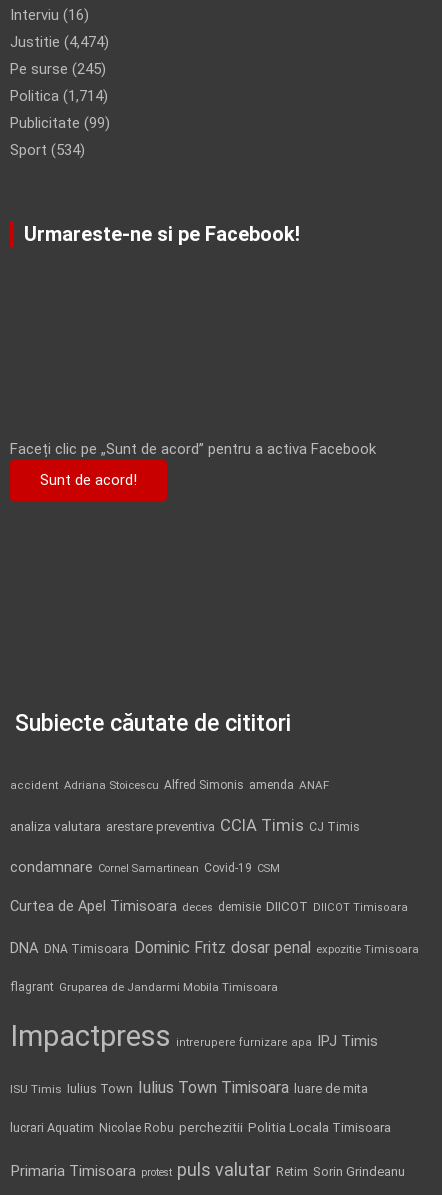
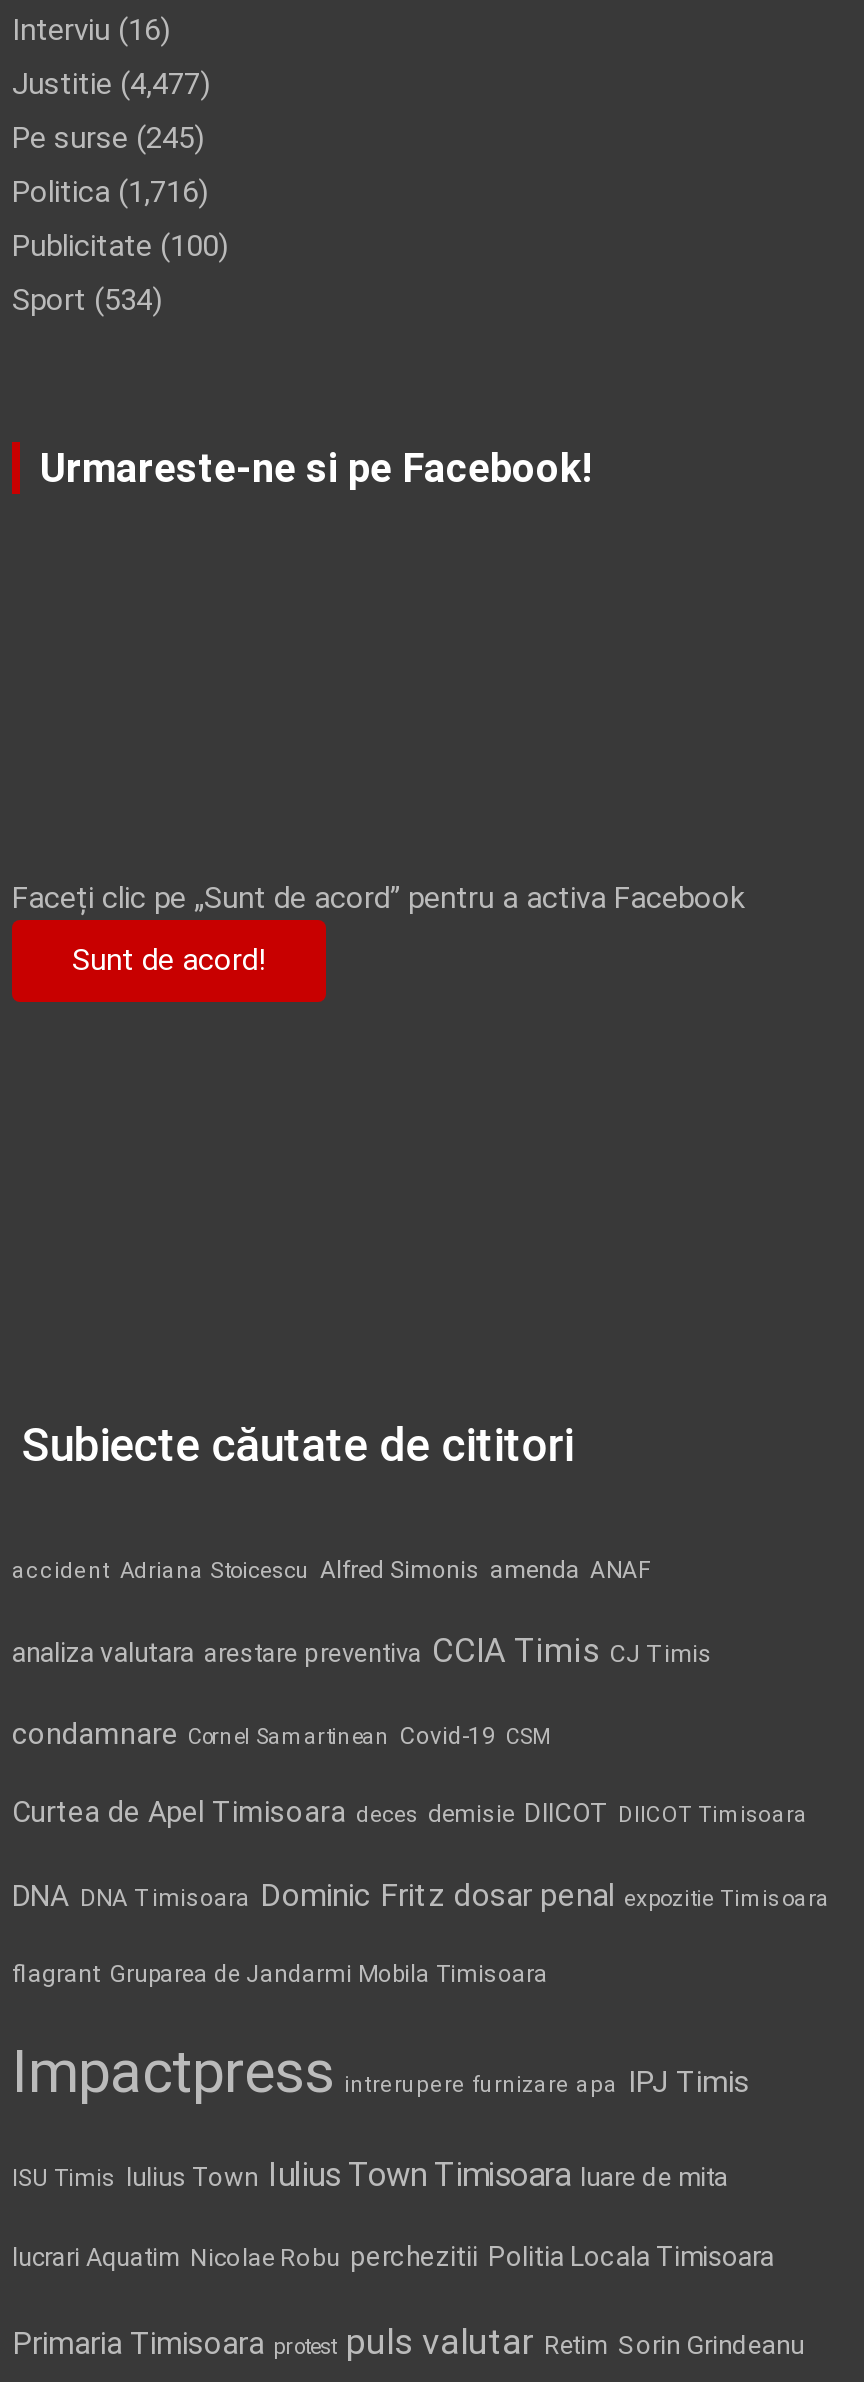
[10,33,109,51] Justitie (4,474) -> [12,67,210,103] Justitie (4,477)
[10,87,108,105] Politica (1,714) -> [12,175,208,211] Politica (1,716)
[10,114,110,132] Publicitate (99) -> [12,229,228,265] Publicitate (100)

